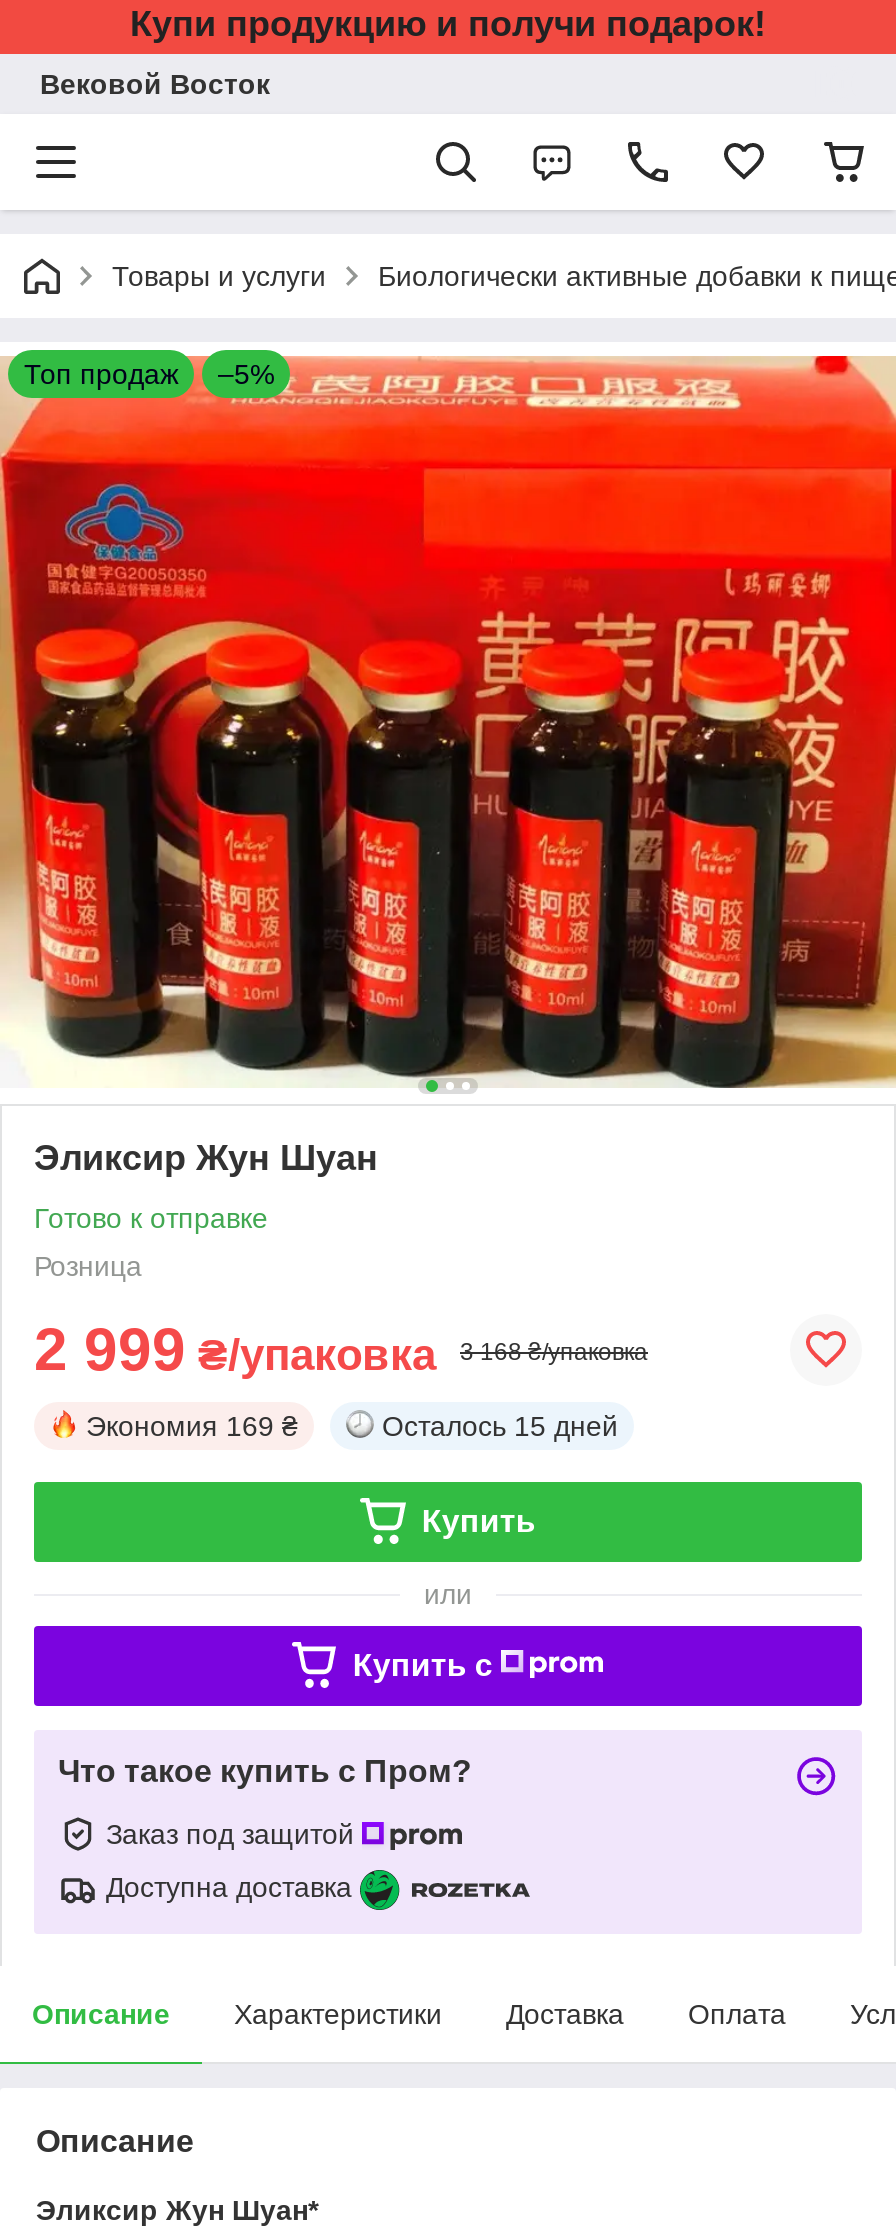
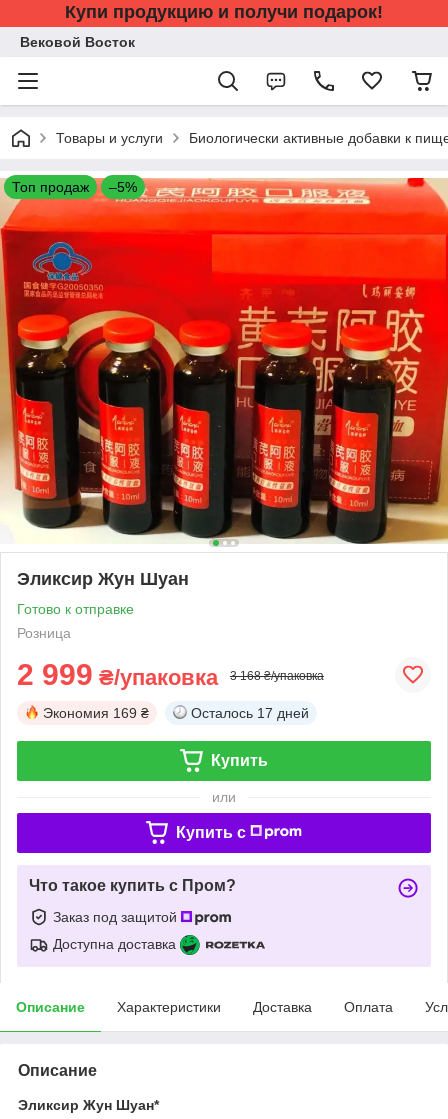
[382,1410,618,1442] Осталось 15 дней -> [191,705,309,721] Осталось 17 дней

